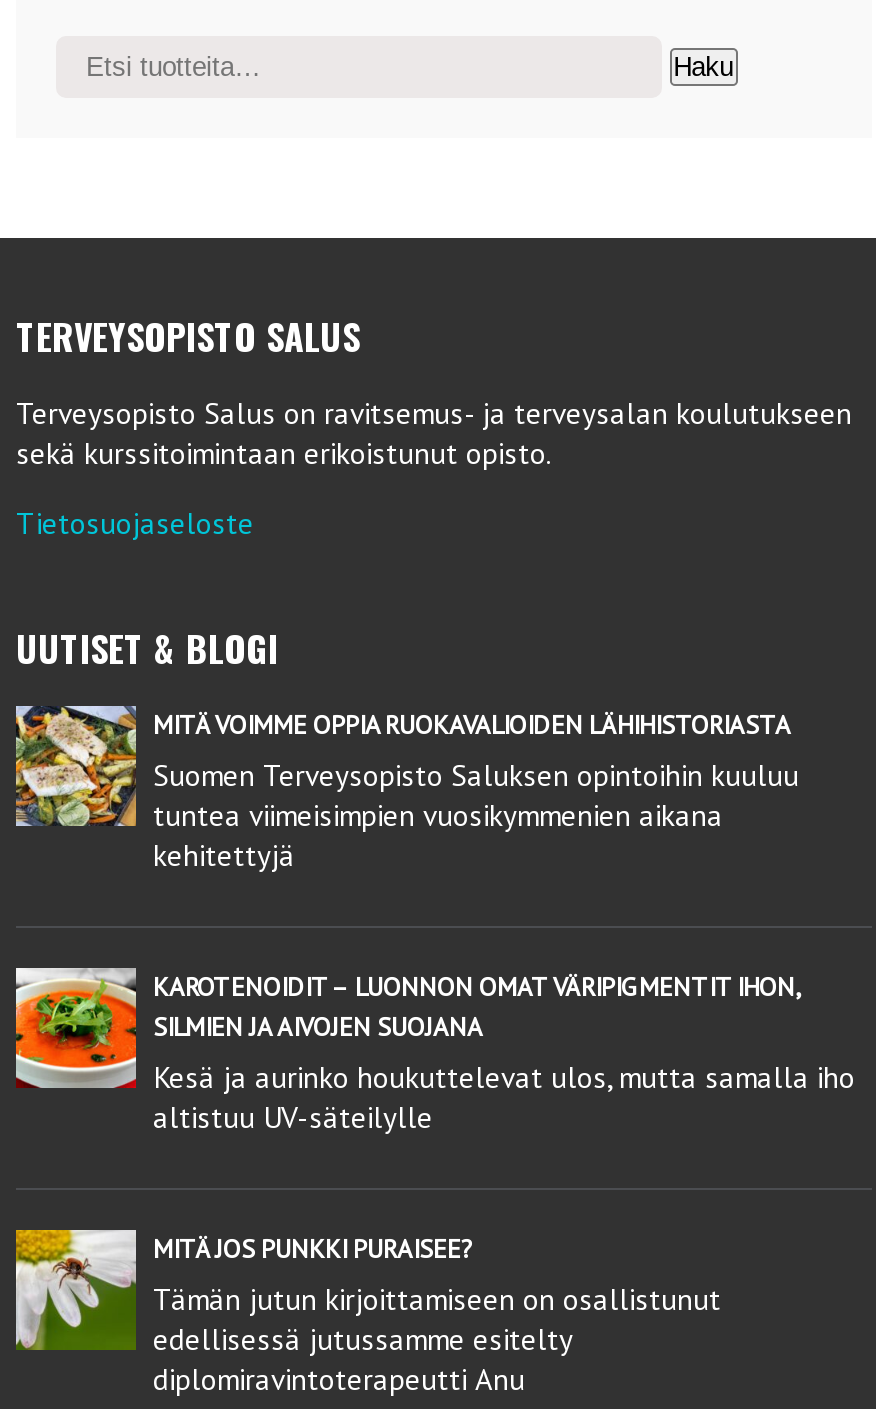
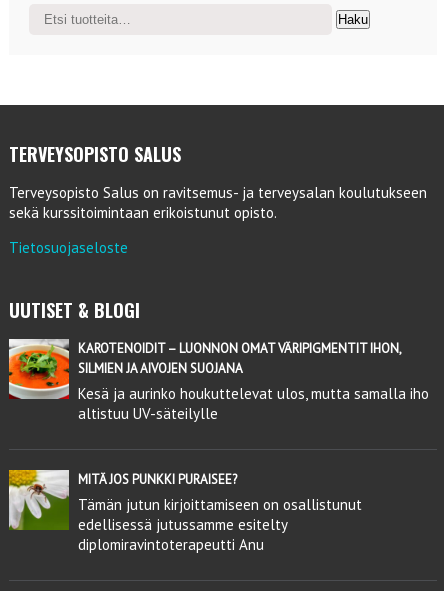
[14,706,799,873] [image] | MITÄ VOIMME OPPIA RUOKAVALIOIDEN LÄHIHISTORIASTA | Suomen Terveysopisto Saluksen opintoihin kuuluu | tuntea viimeisimpien vuosikymmenien aikana | kehitettyjä -> none

